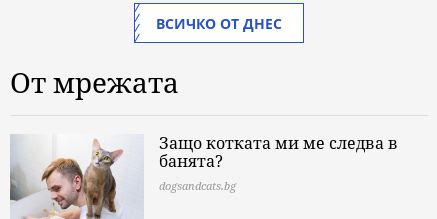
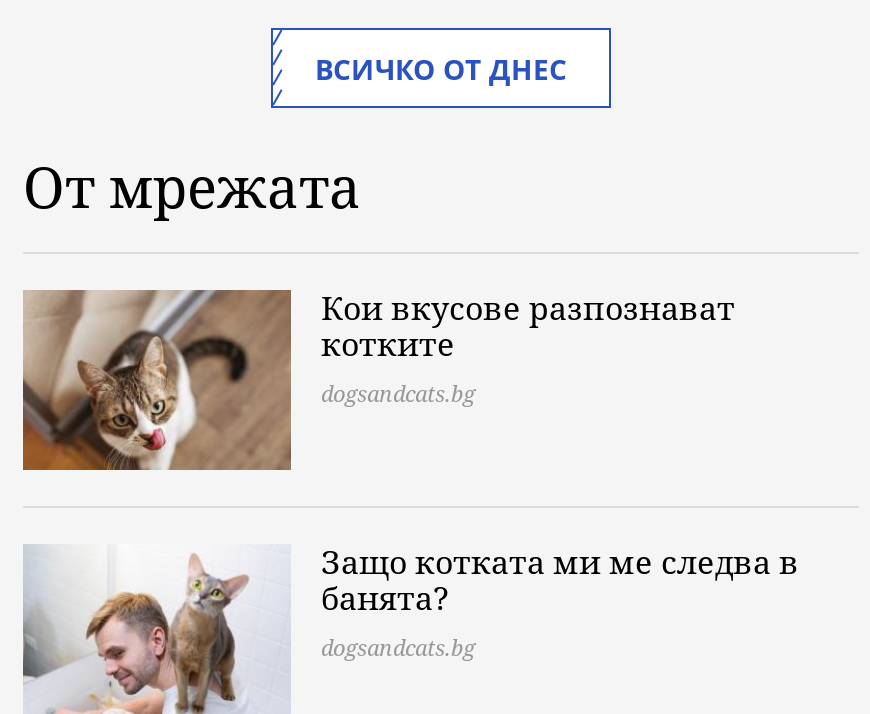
none -> [21,286,735,472] [image] | Кои вкусове разпознават | котките | dogsandcats.bg

